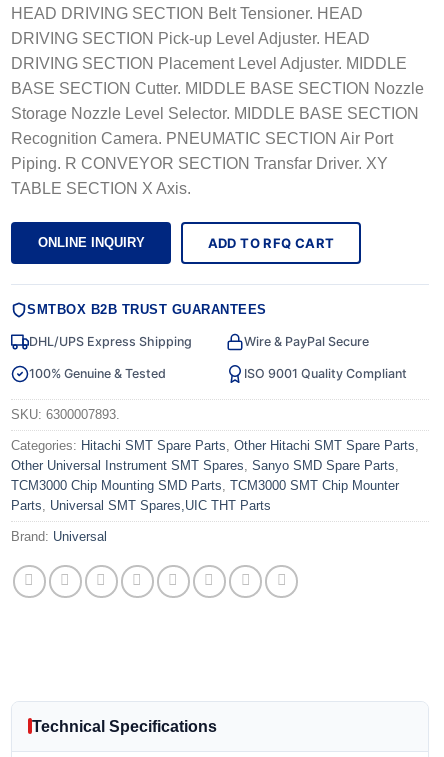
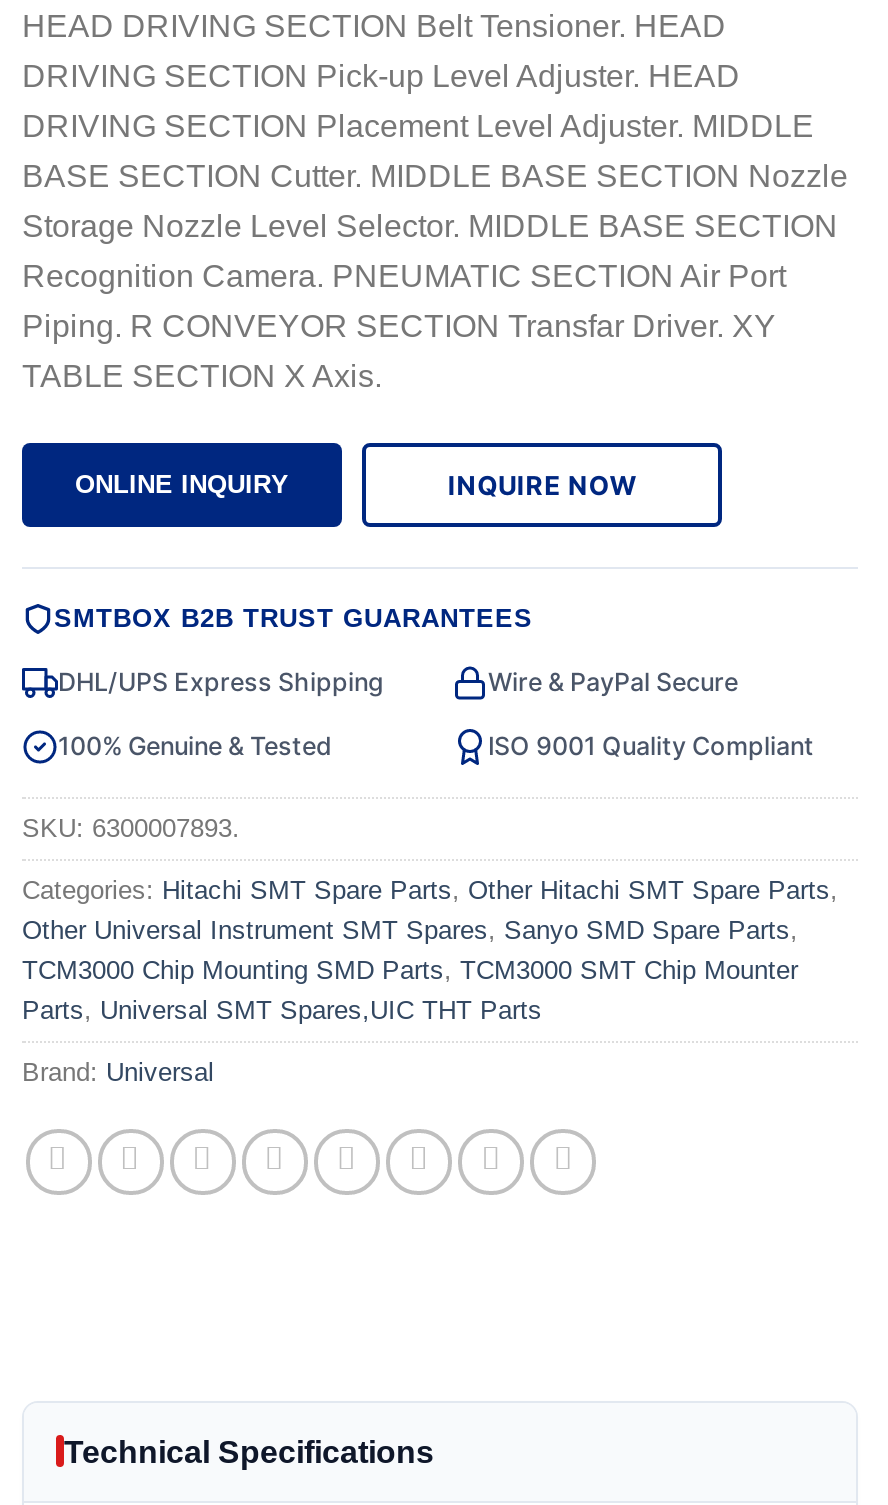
[208,235,334,251] ADD TO RFQ CART -> [448,468,636,500] INQUIRE NOW

